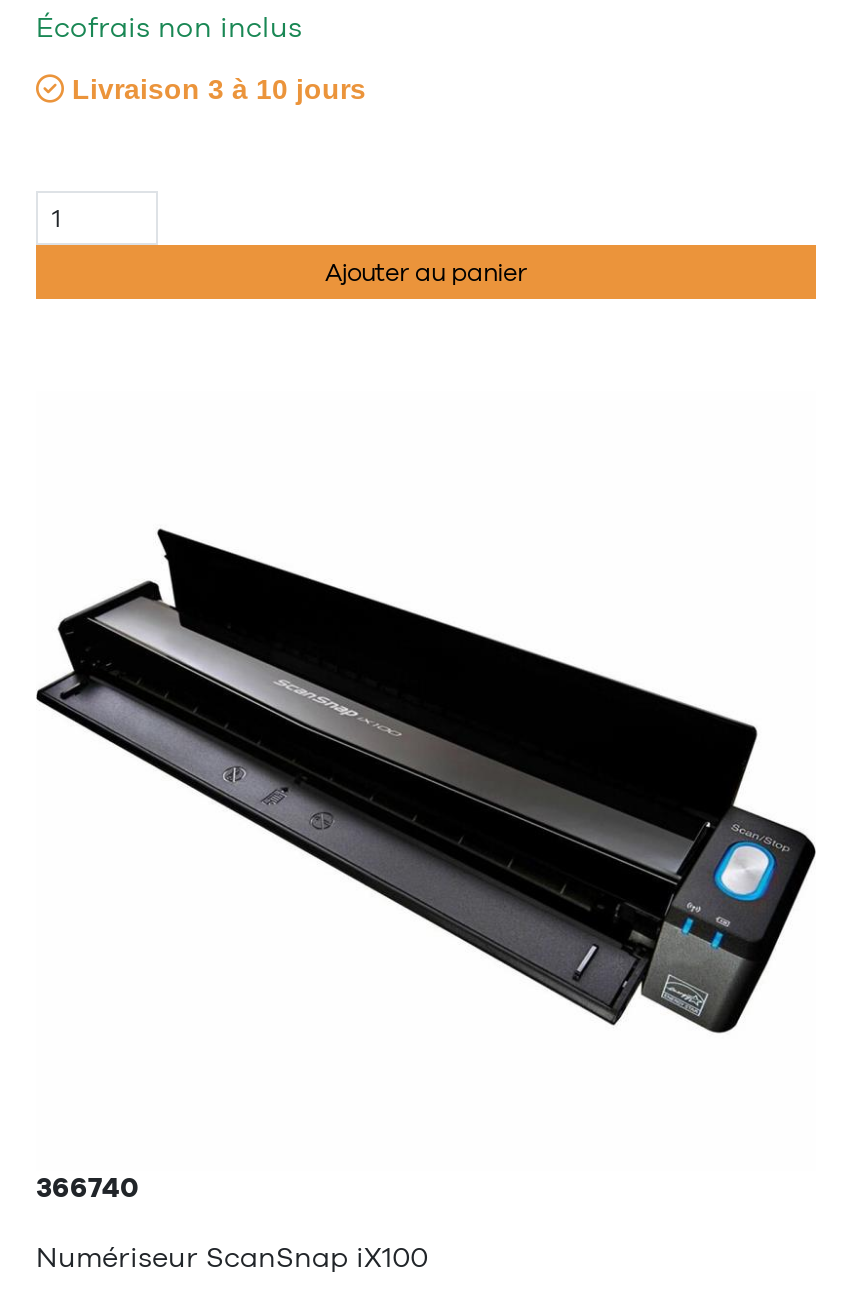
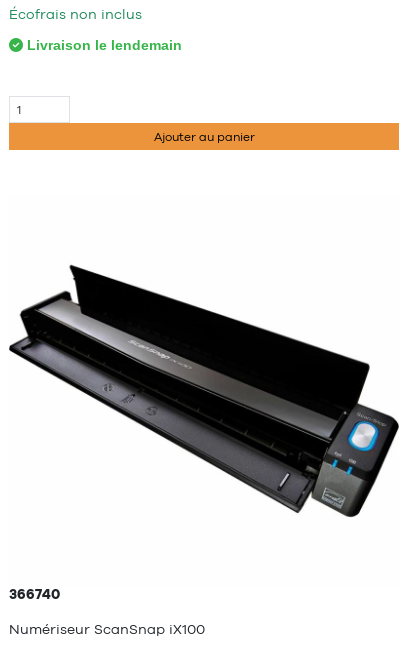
[64,73,366,105] Livraison 3 à 10 jours -> [23,37,182,53] Livraison le lendemain

